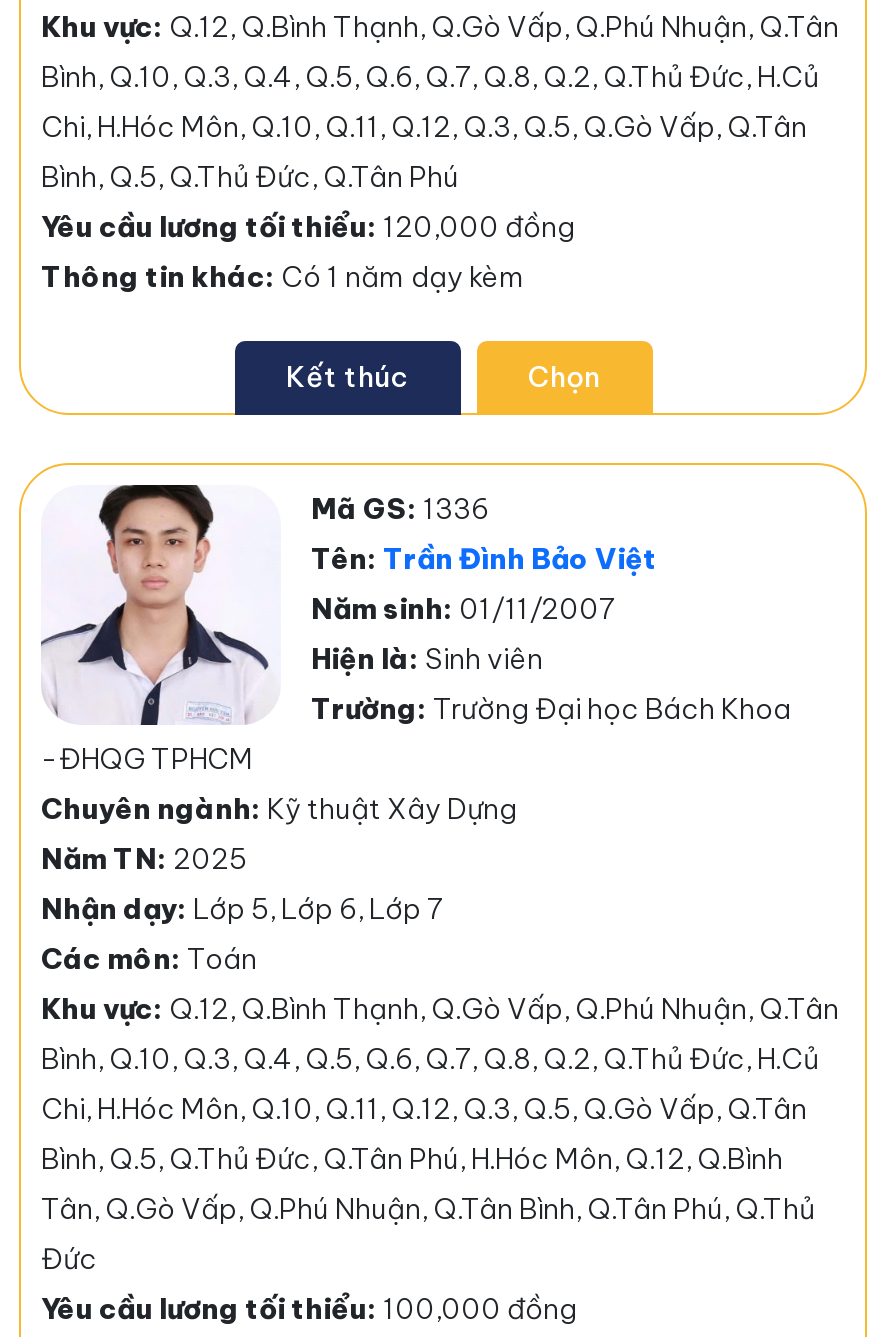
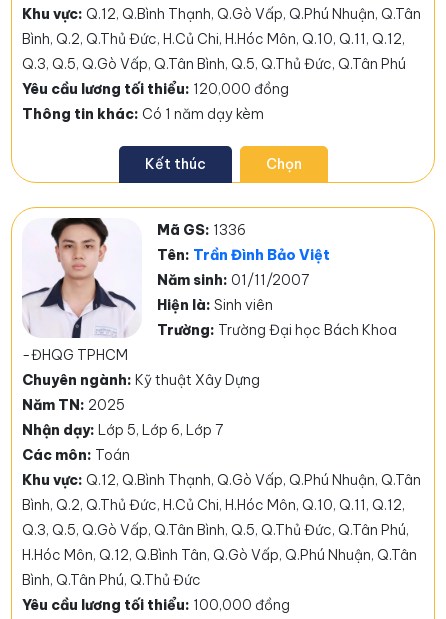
[41,59,819,195] Bình, Q.10, Q.3, Q.4, Q.5, Q.6, Q.7, Q.8, Q.2, Q.Thủ Đức, H.Củ | Chi, H.Hóc Môn, Q.10, Q.11, Q.12, Q.3, Q.5, Q.Gò Vấp, Q.Tân | Bình, Q.5, Q.Thủ Đức, Q.Tân Phú -> [22,30,406,73] Bình, Q.2, Q.Thủ Đức, H.Củ Chi, H.Hóc Môn, Q.10, Q.11, Q.12, | Q.3, Q.5, Q.Gò Vấp, Q.Tân Bình, Q.5, Q.Thủ Đức, Q.Tân Phú
[41,1041,819,1277] Bình, Q.10, Q.3, Q.4, Q.5, Q.6, Q.7, Q.8, Q.2, Q.Thủ Đức, H.Củ | Chi, H.Hóc Môn, Q.10, Q.11, Q.12, Q.3, Q.5, Q.Gò Vấp, Q.Tân | Bình, Q.5, Q.Thủ Đức, Q.Tân Phú, H.Hóc Môn, Q.12, Q.Bình | Tân, Q.Gò Vấp, Q.Phú Nhuận, Q.Tân Bình, Q.Tân Phú, Q.Thủ | Đức -> [22,496,417,589] Bình, Q.2, Q.Thủ Đức, H.Củ Chi, H.Hóc Môn, Q.10, Q.11, Q.12, | Q.3, Q.5, Q.Gò Vấp, Q.Tân Bình, Q.5, Q.Thủ Đức, Q.Tân Phú, | H.Hóc Môn, Q.12, Q.Bình Tân, Q.Gò Vấp, Q.Phú Nhuận, Q.Tân | Bình, Q.Tân Phú, Q.Thủ Đức

